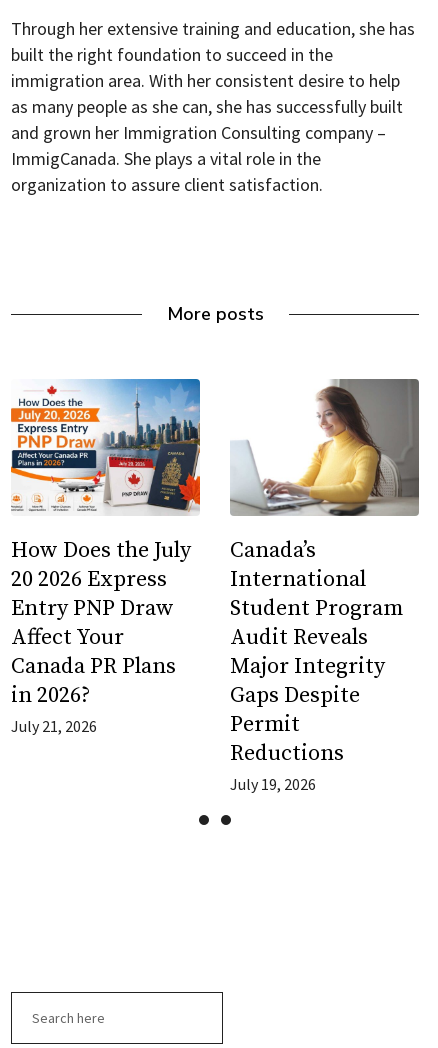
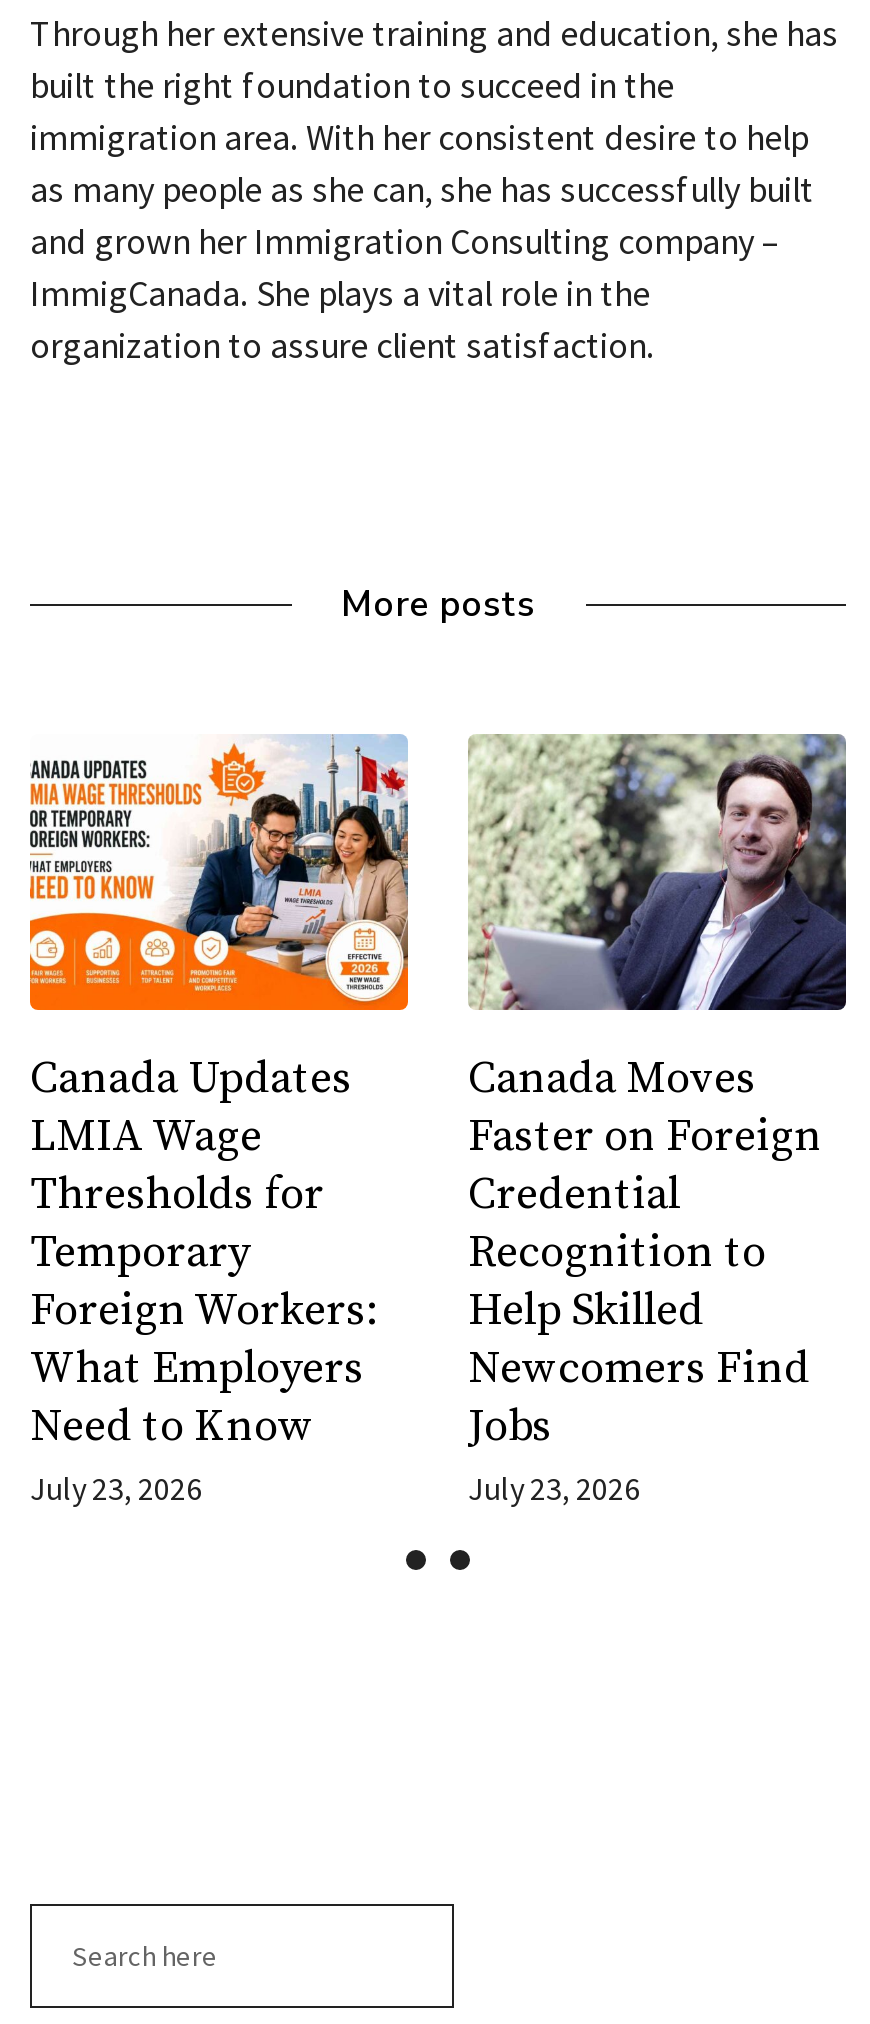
[10,378,201,736] [image] | How Does the July | 20 2026 Express | Entry PNP Draw | Affect Your | Canada PR Plans | in 2026? | July 21, 2026 -> [28,734,410,1507] [image] | Canada Updates | LMIA Wage | Thresholds for | Temporary | Foreign Workers: | What Employers | Need to Know | July 23, 2026
[230,379,420,794] [image] | Canada’s | International | Student Program | Audit Reveals | Major Integrity | Gaps Despite | Permit | Reductions | July 19, 2026 -> [466,732,848,1507] [image] | Canada Moves | Faster on Foreign | Credential | Recognition to | Help Skilled | Newcomers Find | Jobs | July 23, 2026

